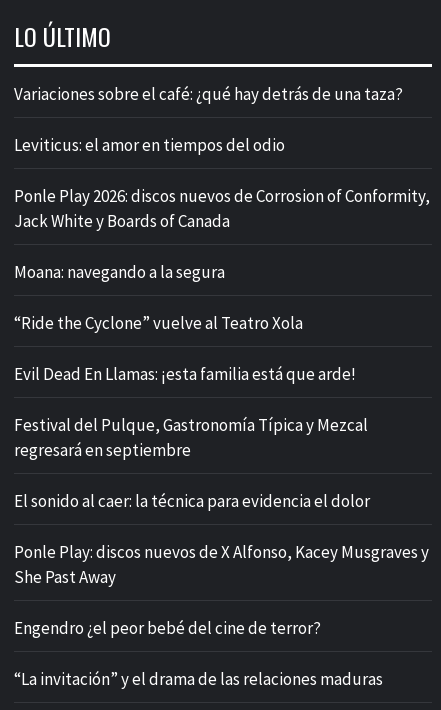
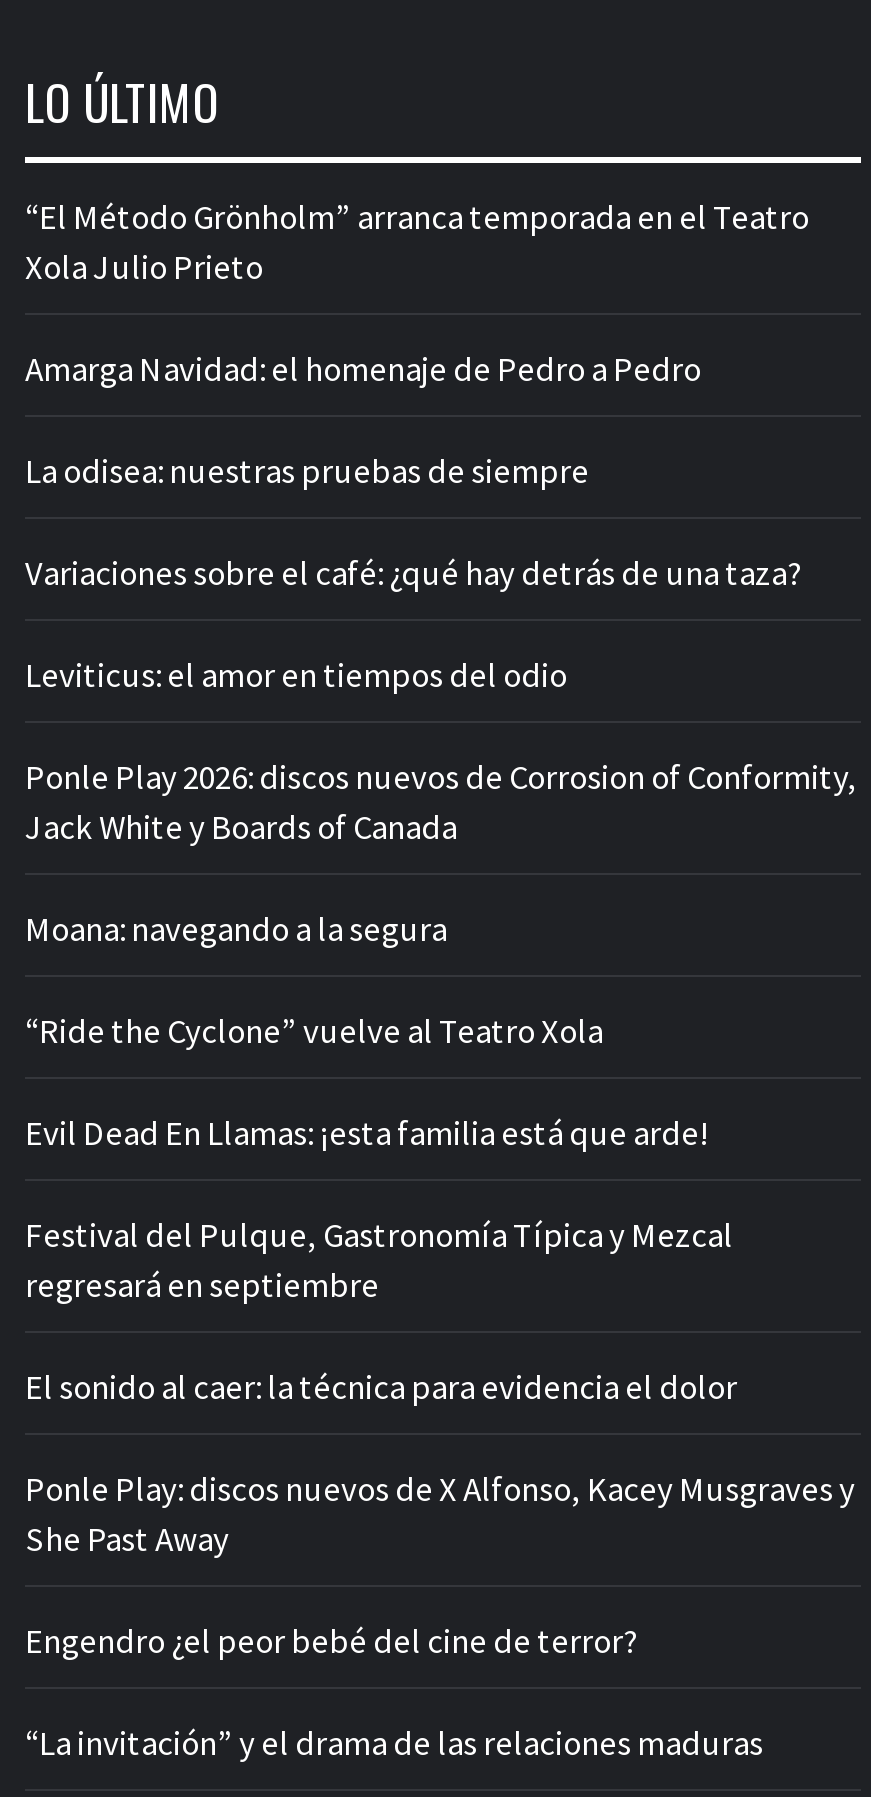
none -> [25,195,809,493] “El Método Grönholm” arranca temporada en el Teatro | Xola Julio Prieto | Amarga Navidad: el homenaje de Pedro a Pedro | La odisea: nuestras pruebas de siempre

